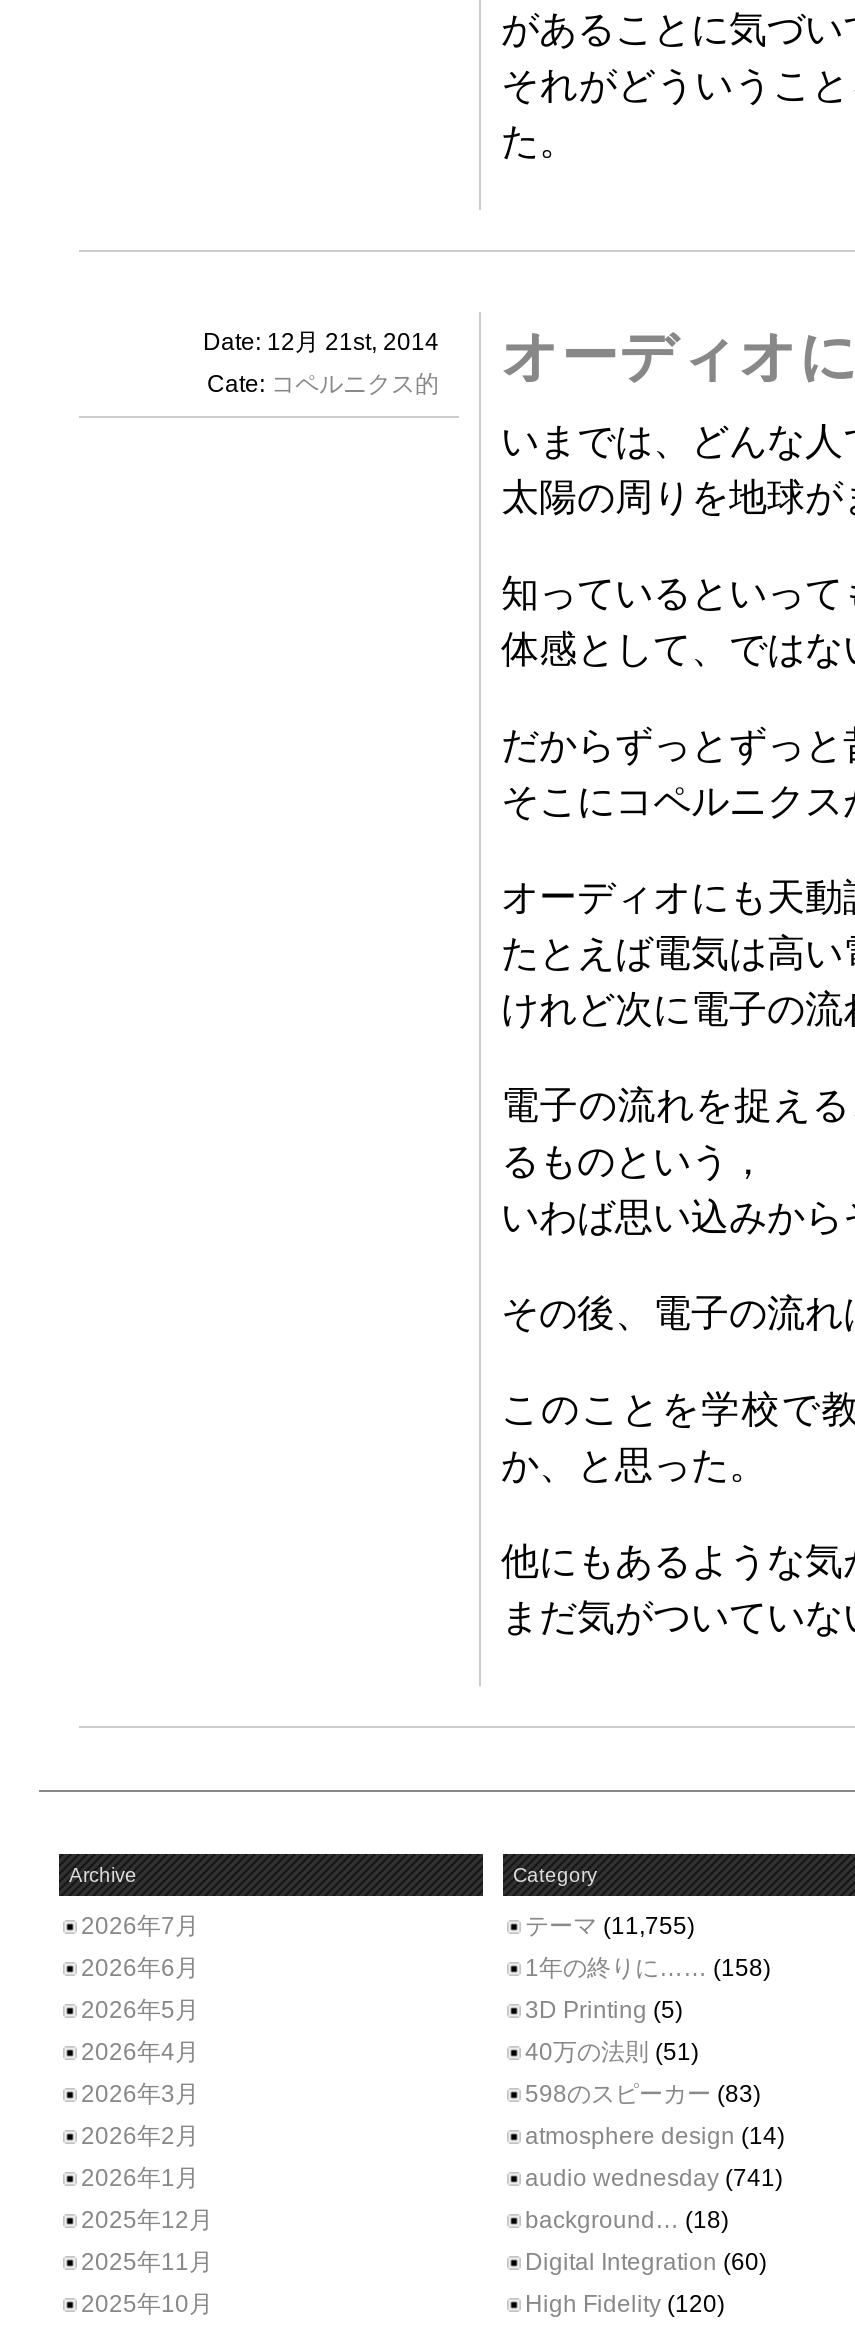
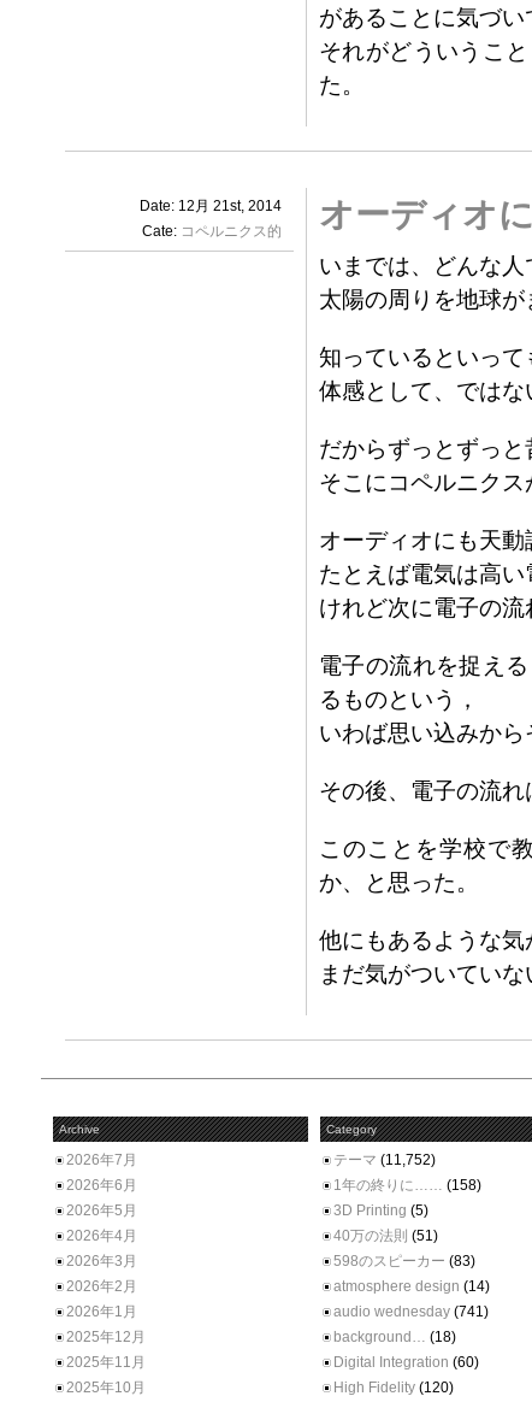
[525,1912,695,1940] テーマ(11,755) -> [333,1151,436,1168] テーマ(11,752)

